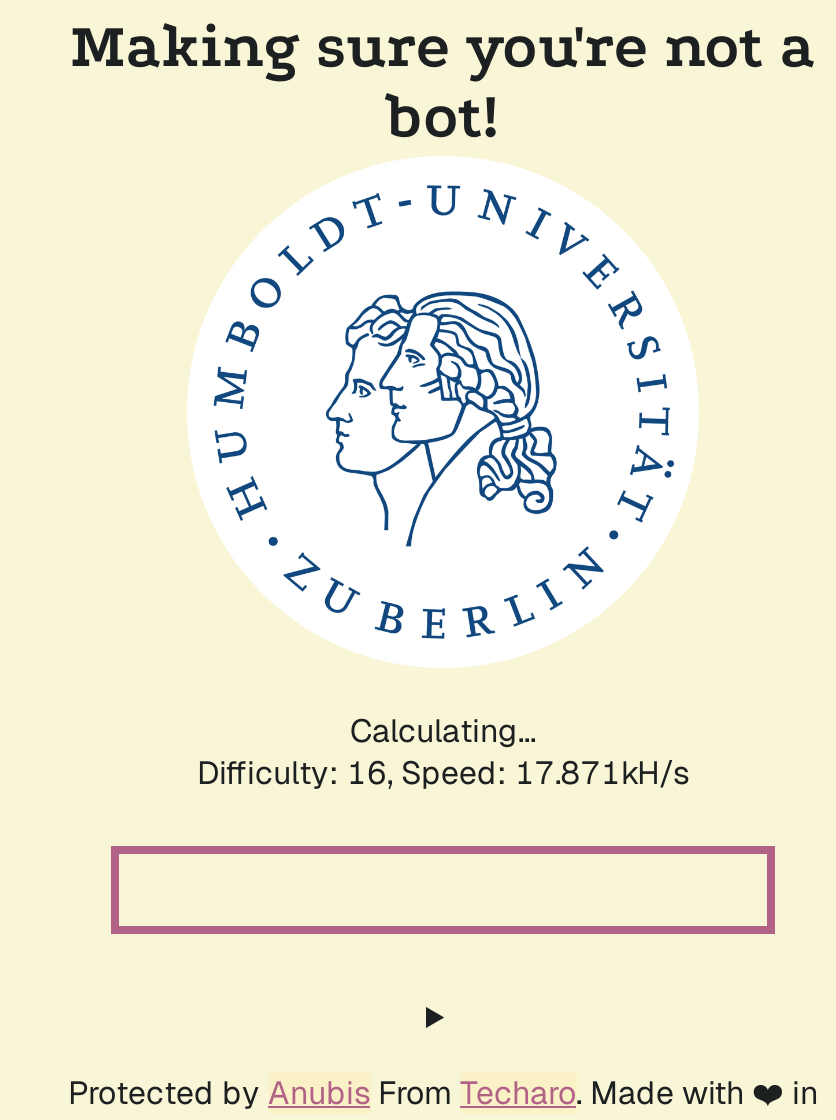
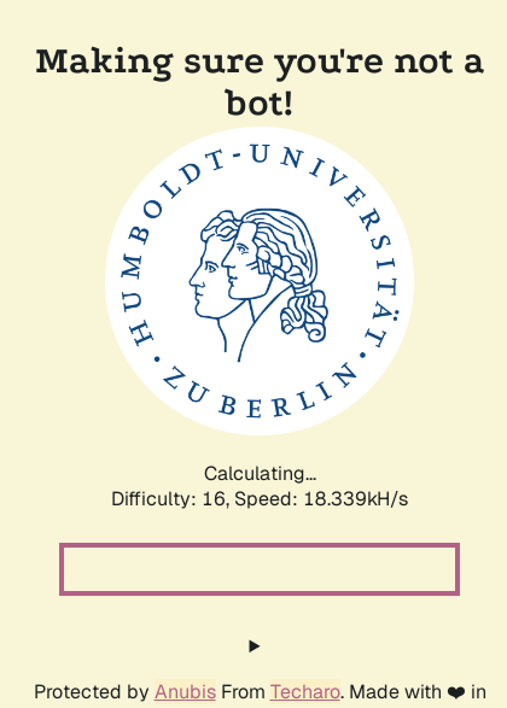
[197,752,689,794] Difficulty: 16, Speed: 17.871kH/s -> [111,486,408,511] Difficulty: 16, Speed: 18.339kH/s

